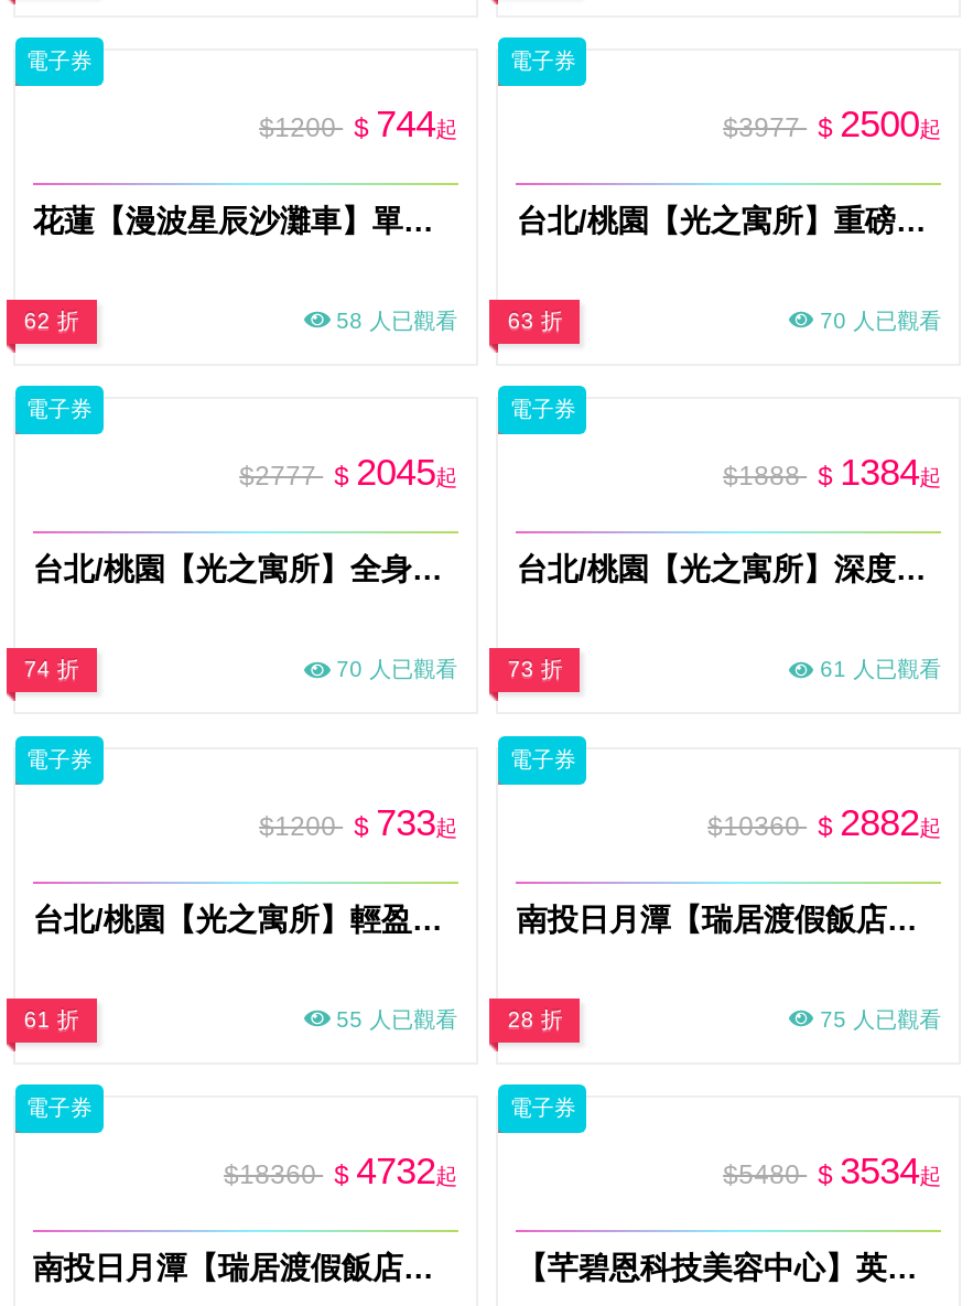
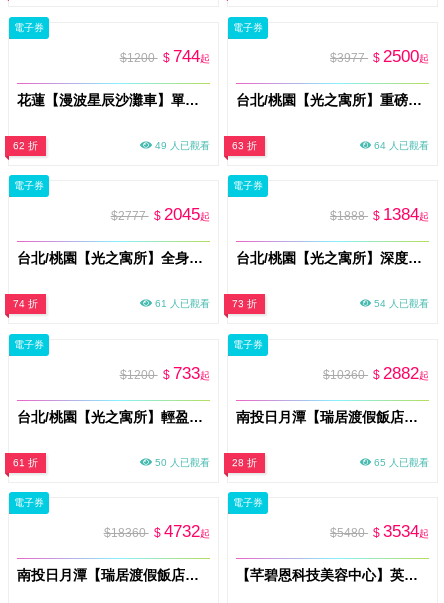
[330,308,458,332] 58 人已觀看 -> [152,140,210,151] 49 人已觀看
[813,308,941,332] 70 人已觀看 -> [371,140,429,151] 64 人已觀看
[330,657,458,681] 70 人已觀看 -> [152,298,210,309] 61 人已觀看
[813,657,941,681] 61 人已觀看 -> [371,298,429,309] 54 人已觀看
[330,1006,458,1030] 55 人已觀看 -> [152,456,210,467] 50 人已觀看
[813,1006,941,1030] 75 人已觀看 -> [371,456,429,467] 65 人已觀看

